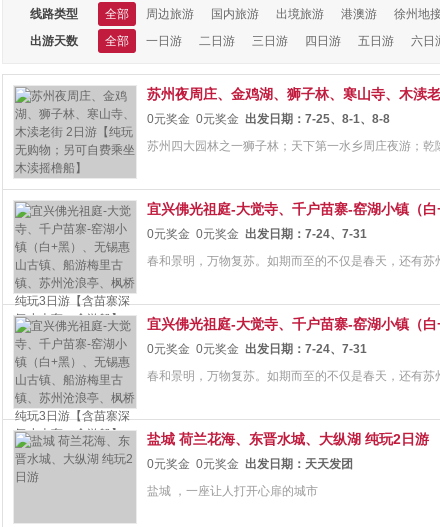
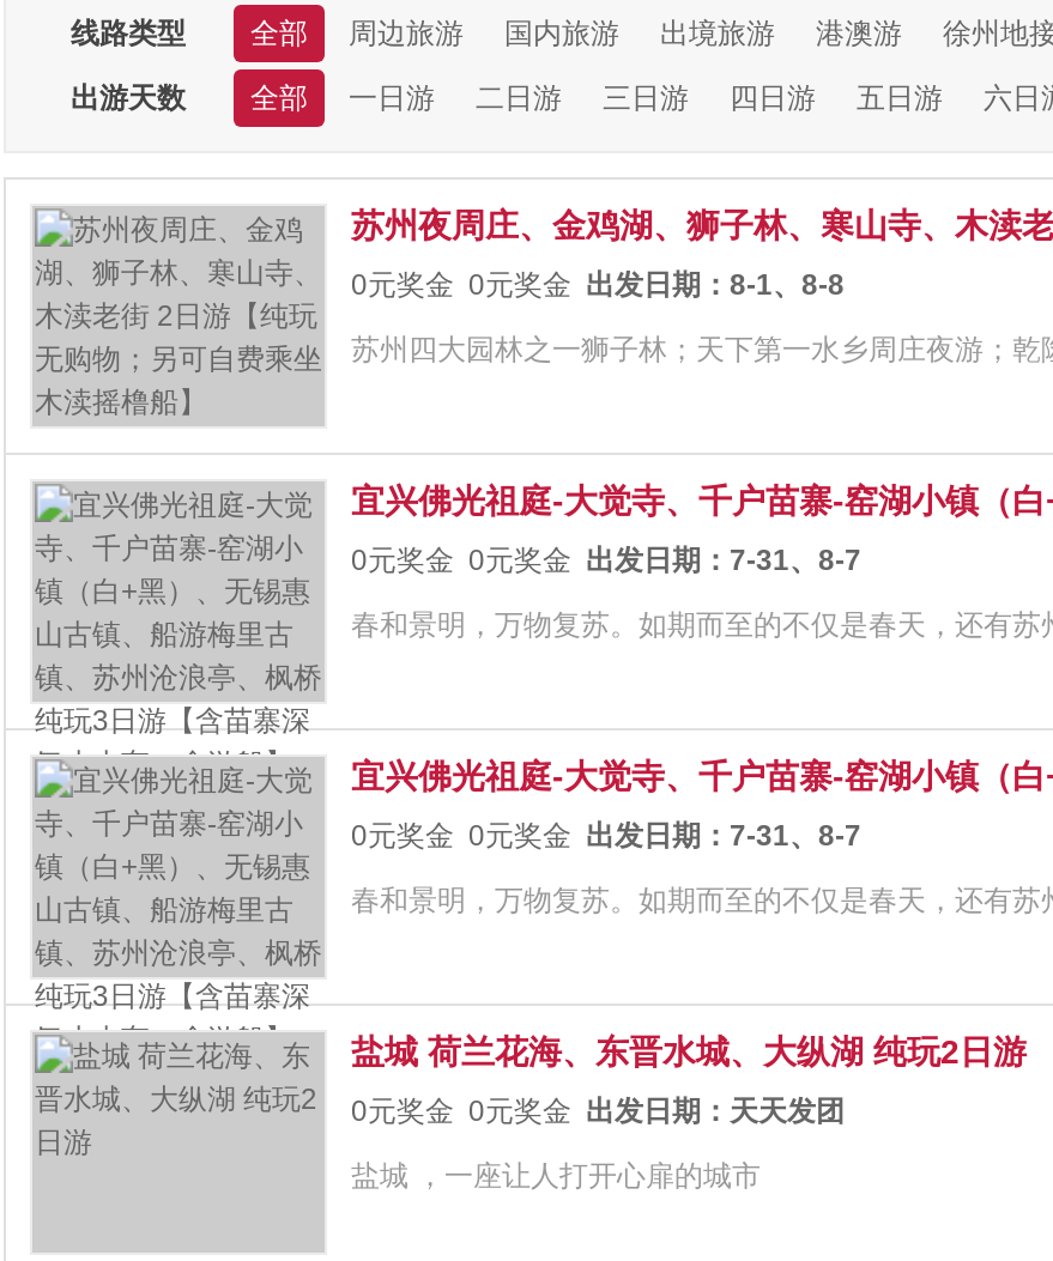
[147,112,390,126] 0元奖金 0元奖金 出发日期：7-25、8-1、8-8 -> [351,268,845,302] 0元奖金 0元奖金 出发日期：8-1、8-8
[147,227,367,241] 0元奖金 0元奖金 出发日期：7-24、7-31 -> [351,544,861,577] 0元奖金 0元奖金 出发日期：7-31、8-7
[147,342,367,356] 0元奖金 0元奖金 出发日期：7-24、7-31 -> [351,819,861,853] 0元奖金 0元奖金 出发日期：7-31、8-7

